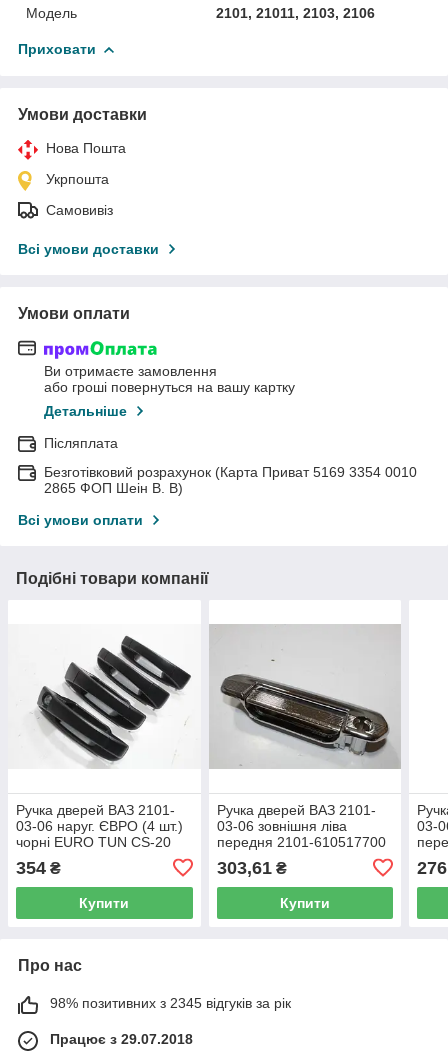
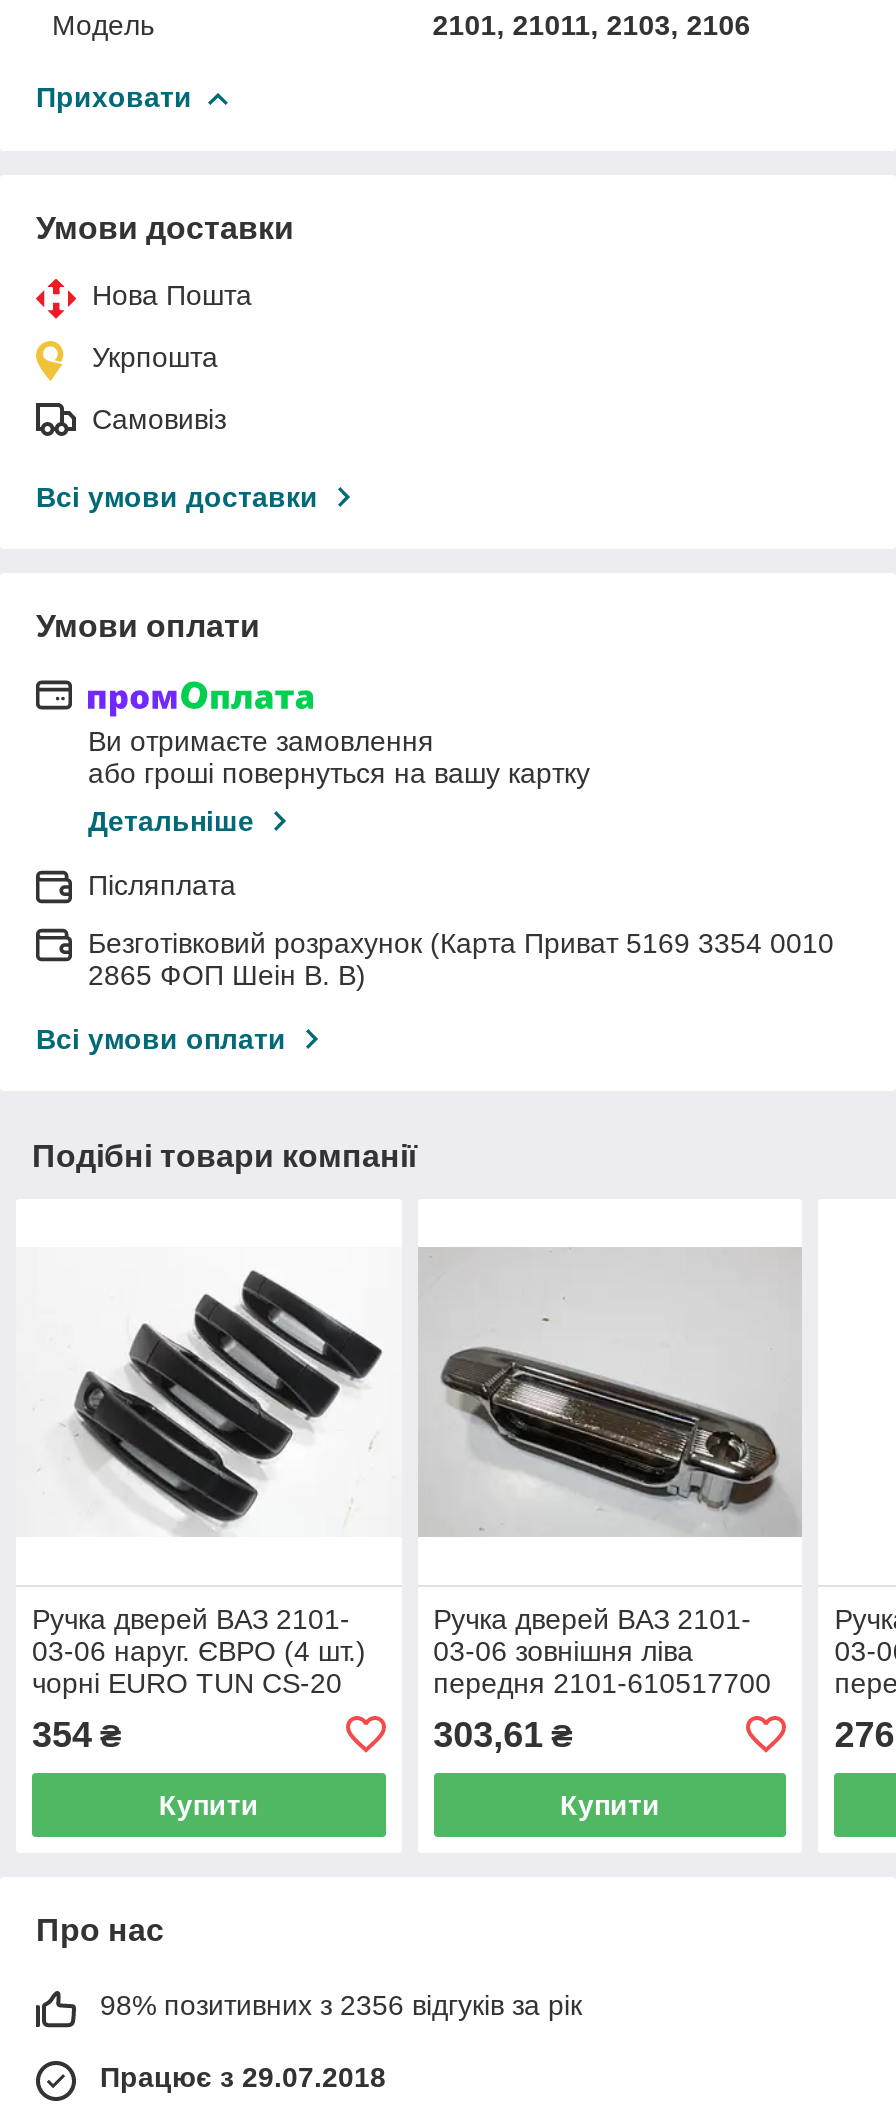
[50,995,291,1011] 98% позитивних з 2345 відгуків за рік -> [100,1989,582,2021] 98% позитивних з 2356 відгуків за рік

